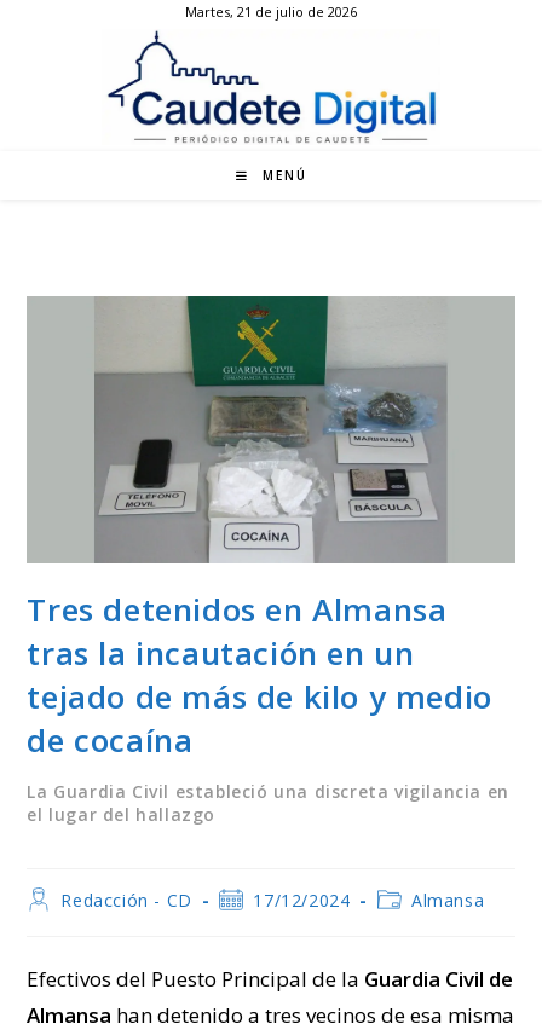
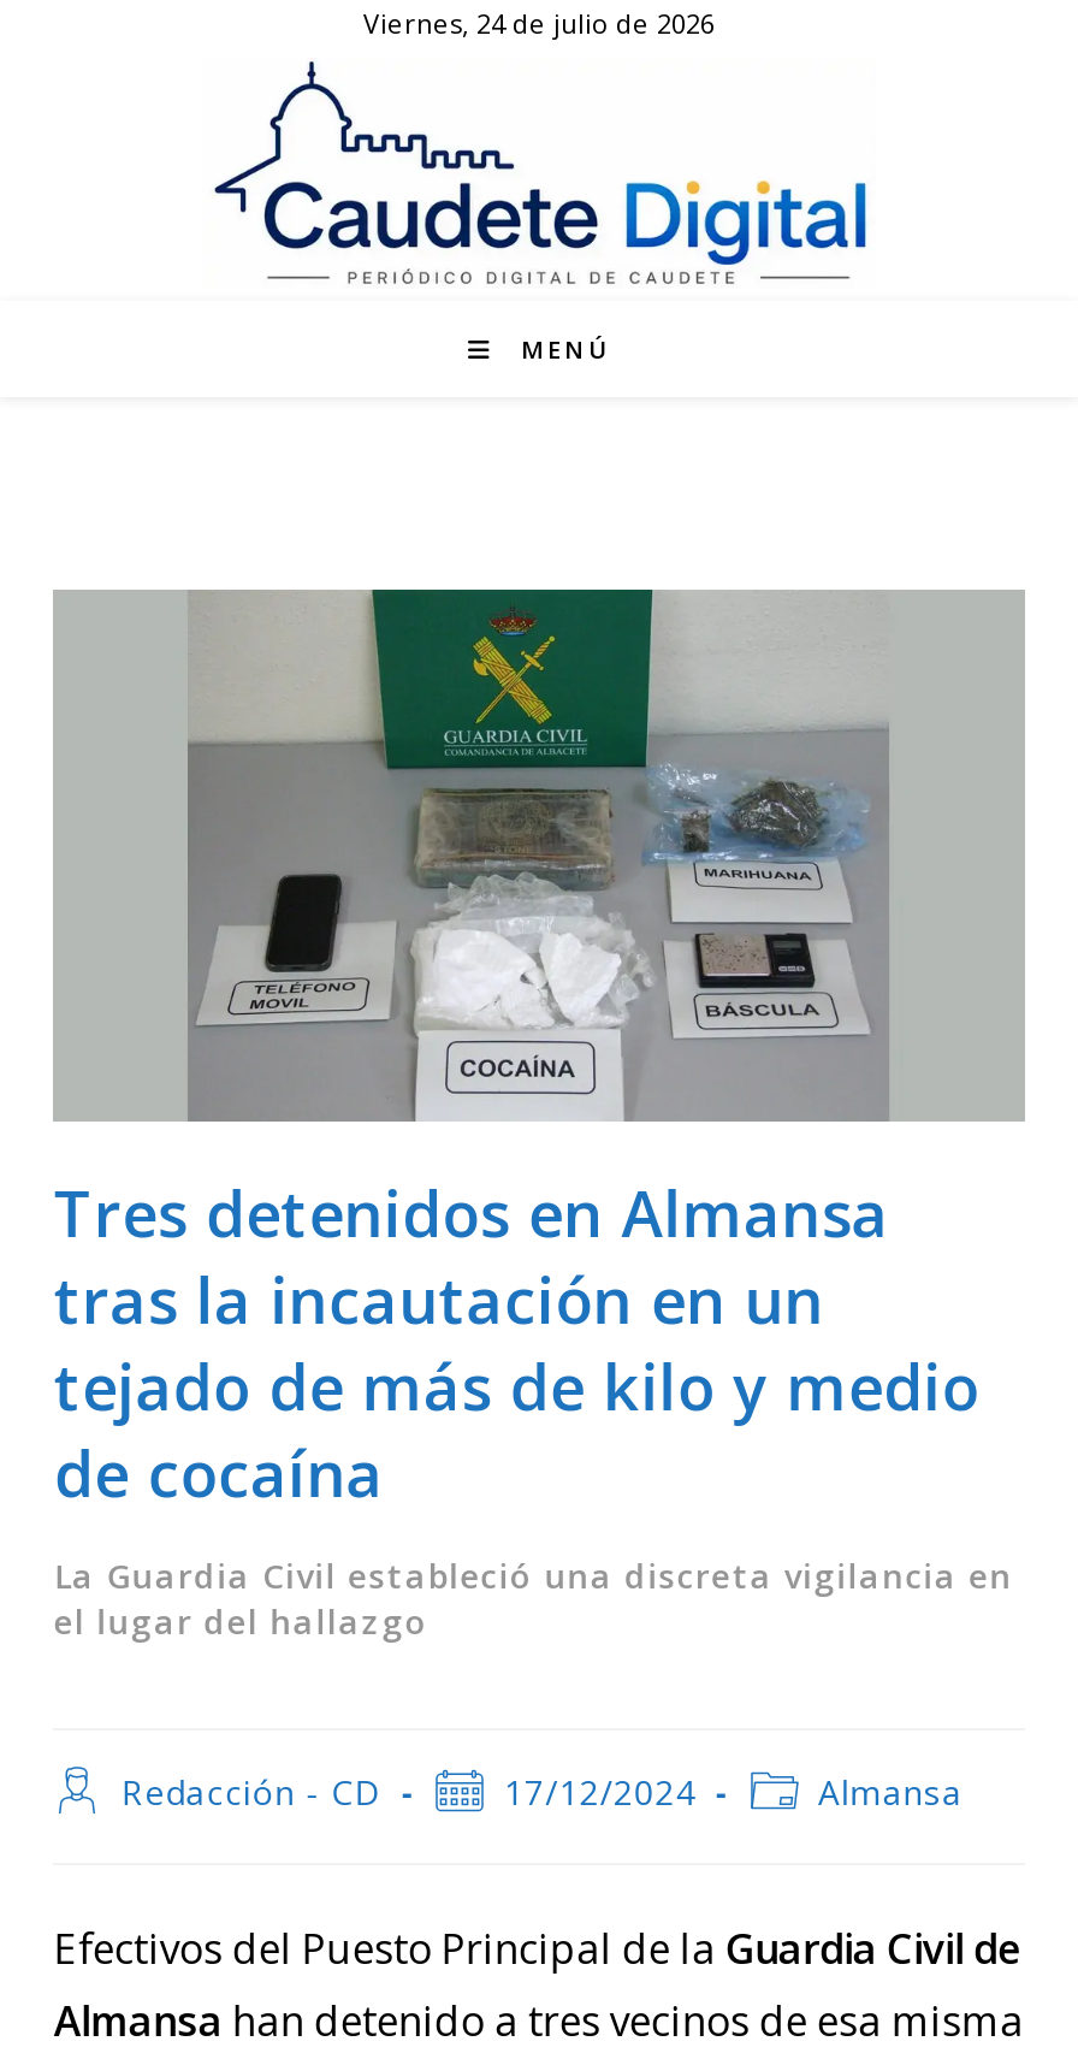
[185,2,357,21] Martes, 21 de julio de 2026 -> [363,5,715,41] Viernes, 24 de julio de 2026

